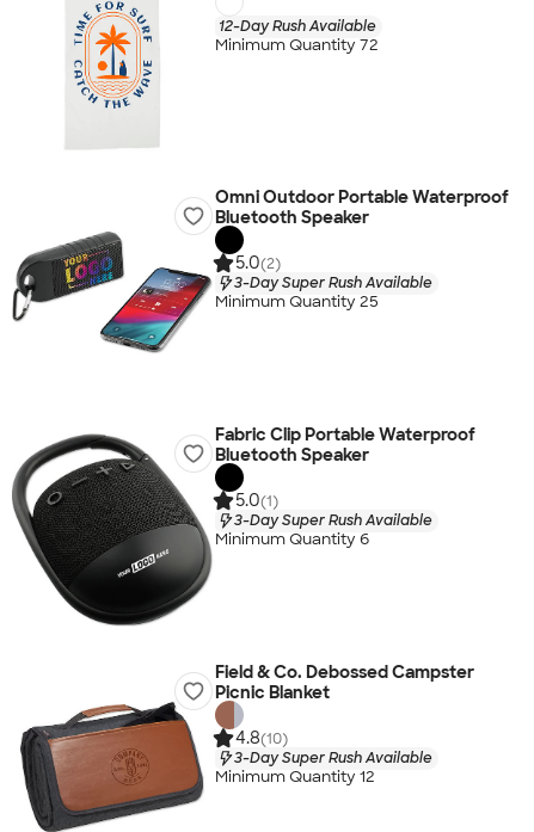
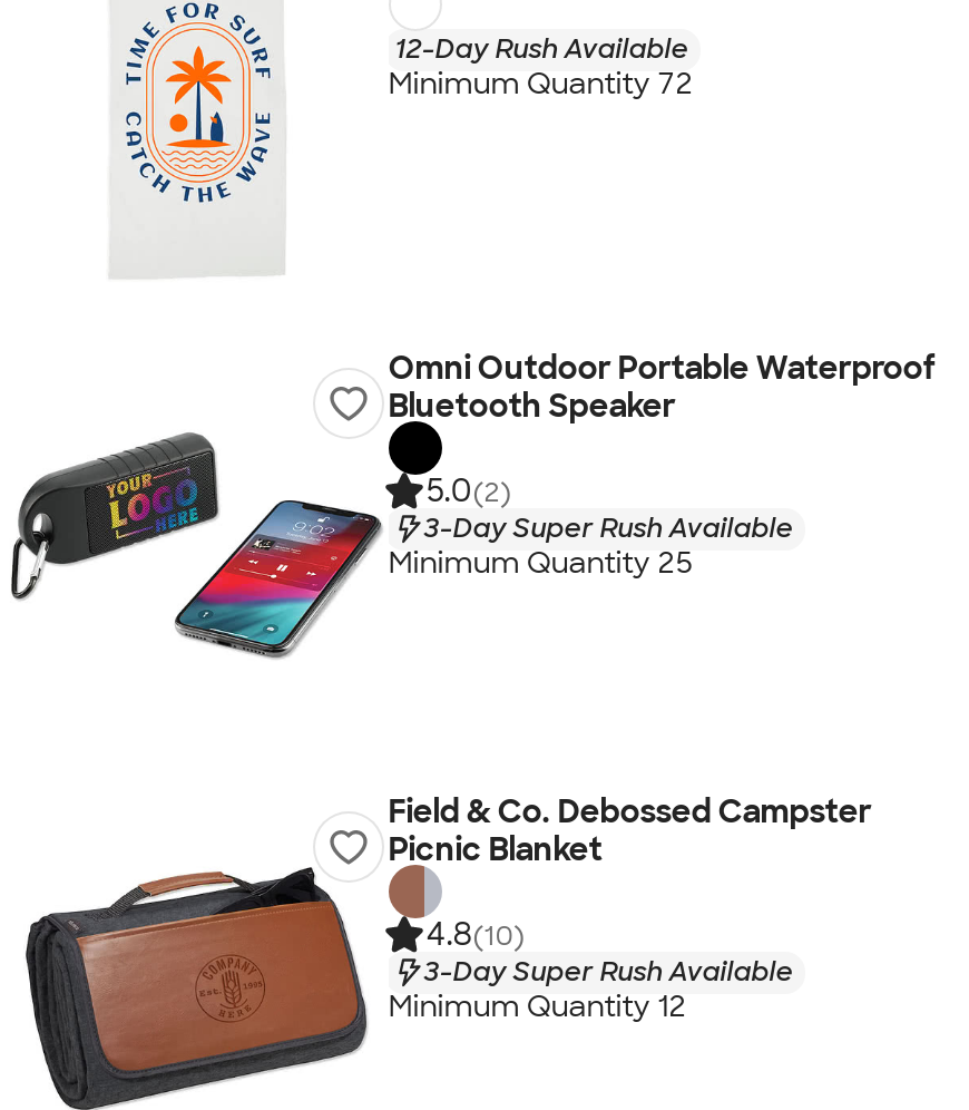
[11,424,475,627] [image] | Fabric Clip Portable Waterproof | Bluetooth Speaker | 5.0(1) | 3-Day Super Rush Available | Minimum Quantity 6 -> none

